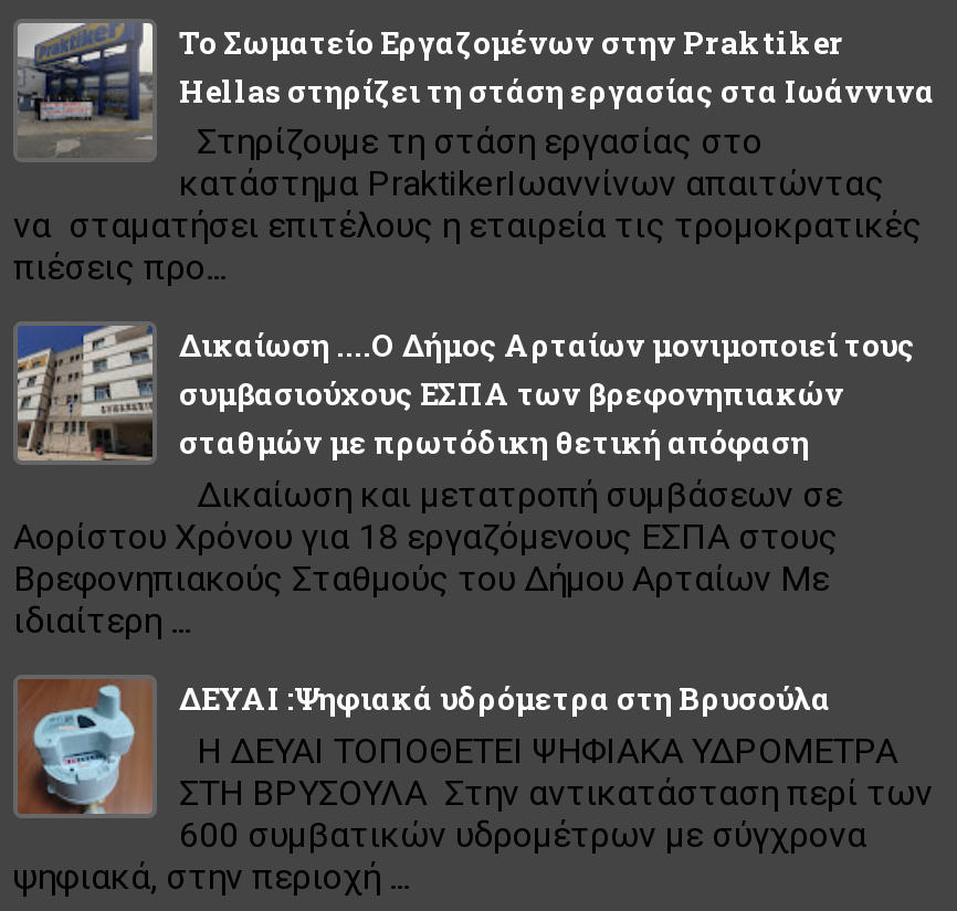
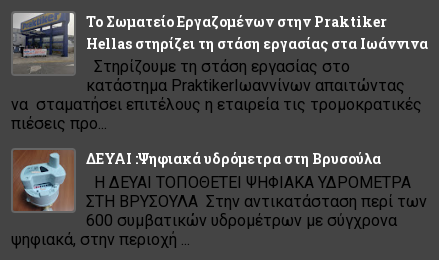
[13,324,915,642] [image] | Δικαίωση ....Ο Δήμος Αρταίων μονιμοποιεί τους | συμβασιούχους ΕΣΠΑ των βρεφονηπιακών | σταθμών με πρωτόδικη θετική απόφαση | Δικαίωση και μετατροπή συμβάσεων σε | Αορίστου Χρόνου για 18 εργαζόμενους ΕΣΠΑ στους | Βρεφονηπιακούς Σταθμούς του Δήμου Αρταίων Με | ιδιαίτερη ... -> none

